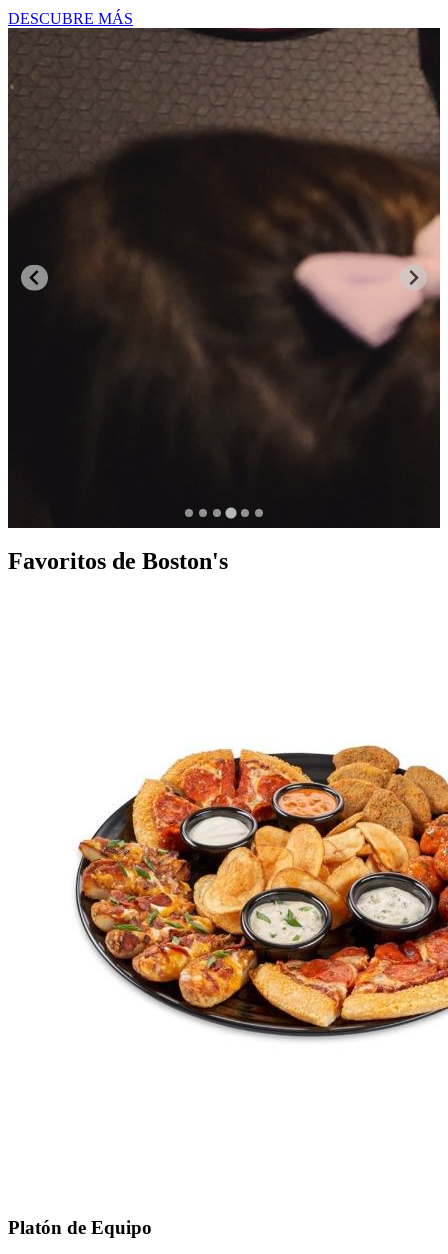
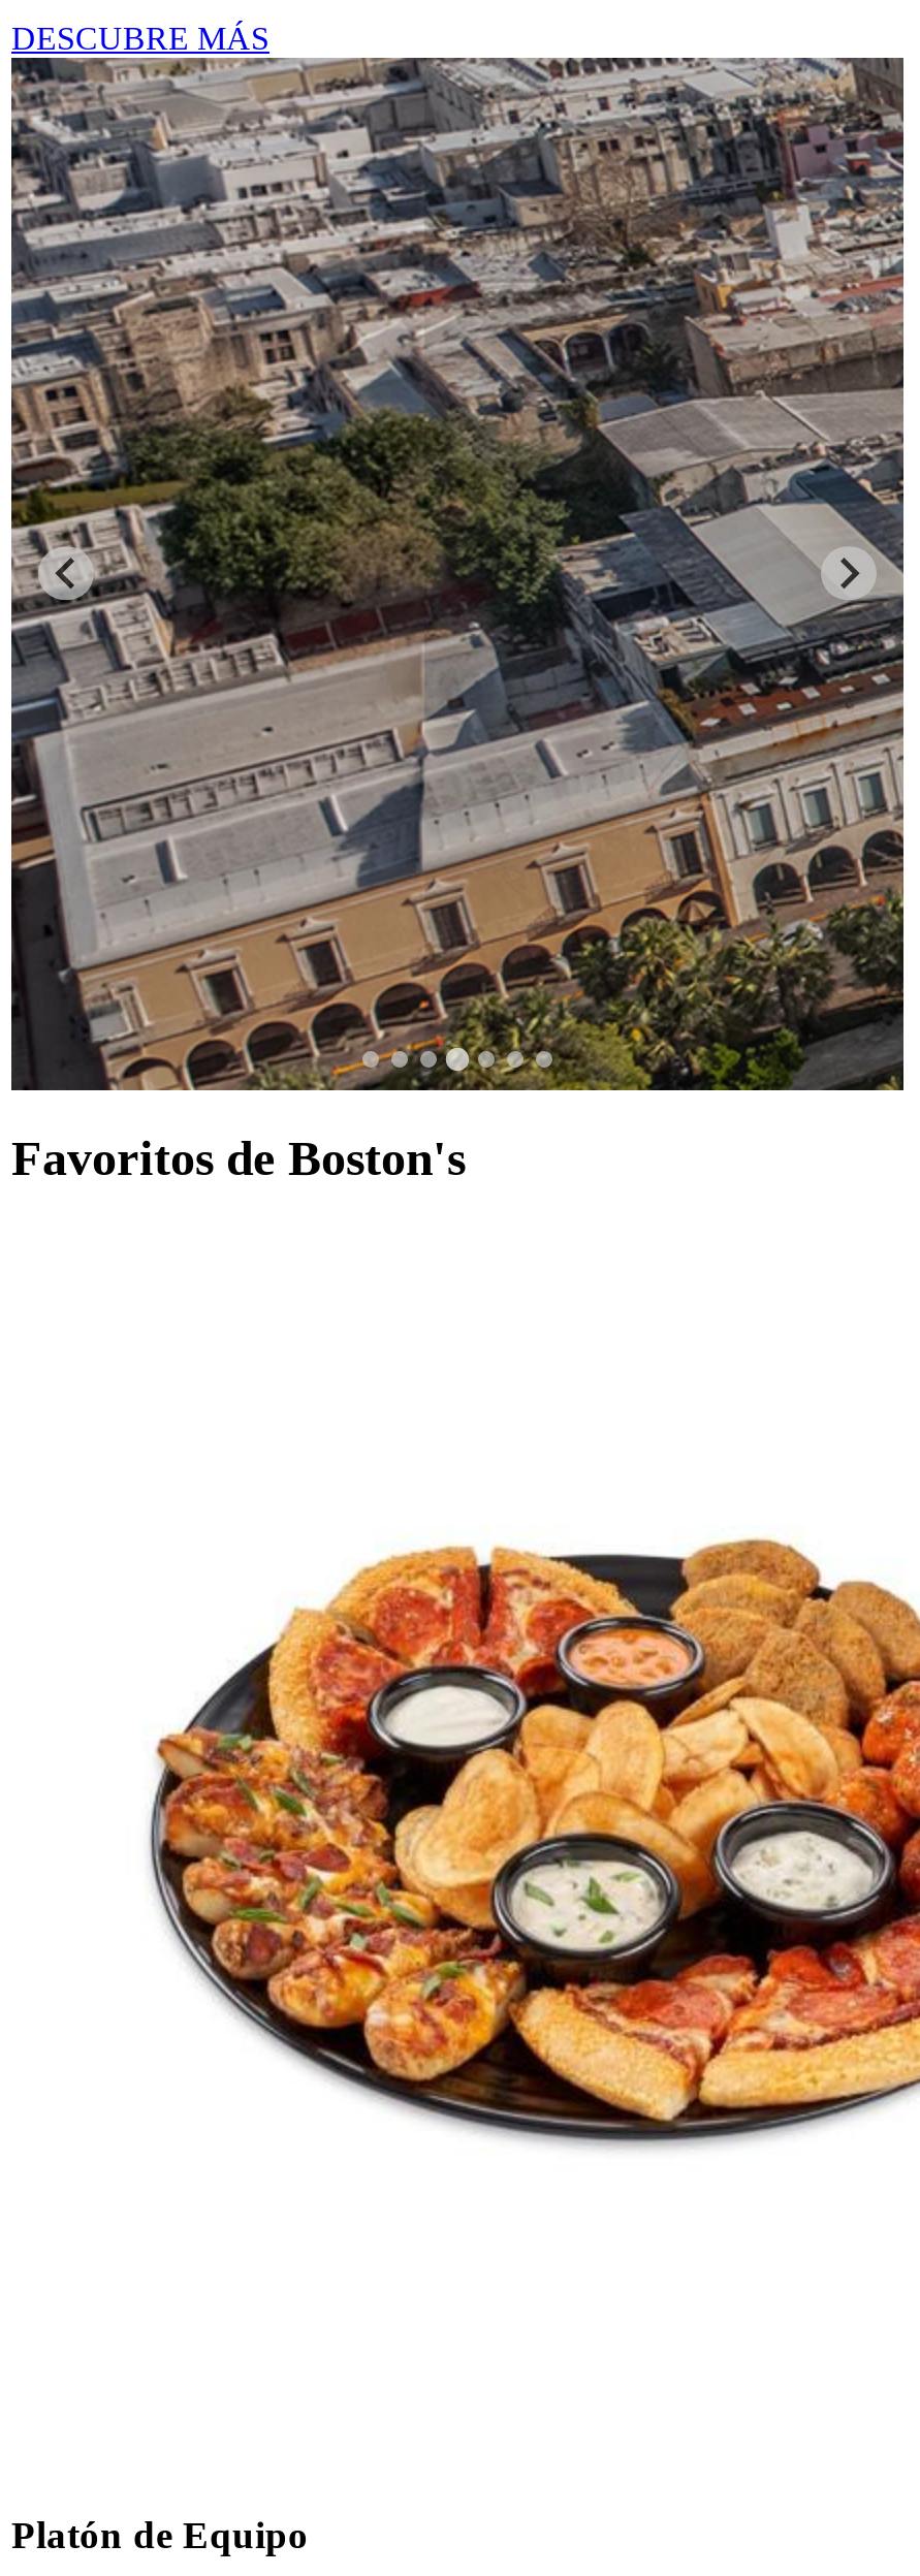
[7,28,441,529] [image] -> [9,56,906,1092] [image]

